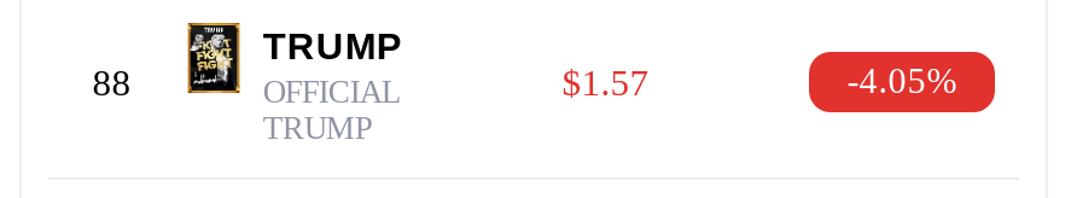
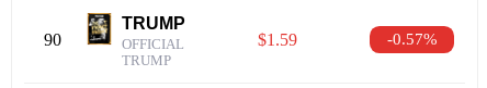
[92,63,131,104] 88 -> [44,31,62,49] 90
[562,63,649,104] $1.57 -> [258,31,297,49] $1.59
[847,63,958,101] -4.05% -> [387,31,437,48] -0.57%

